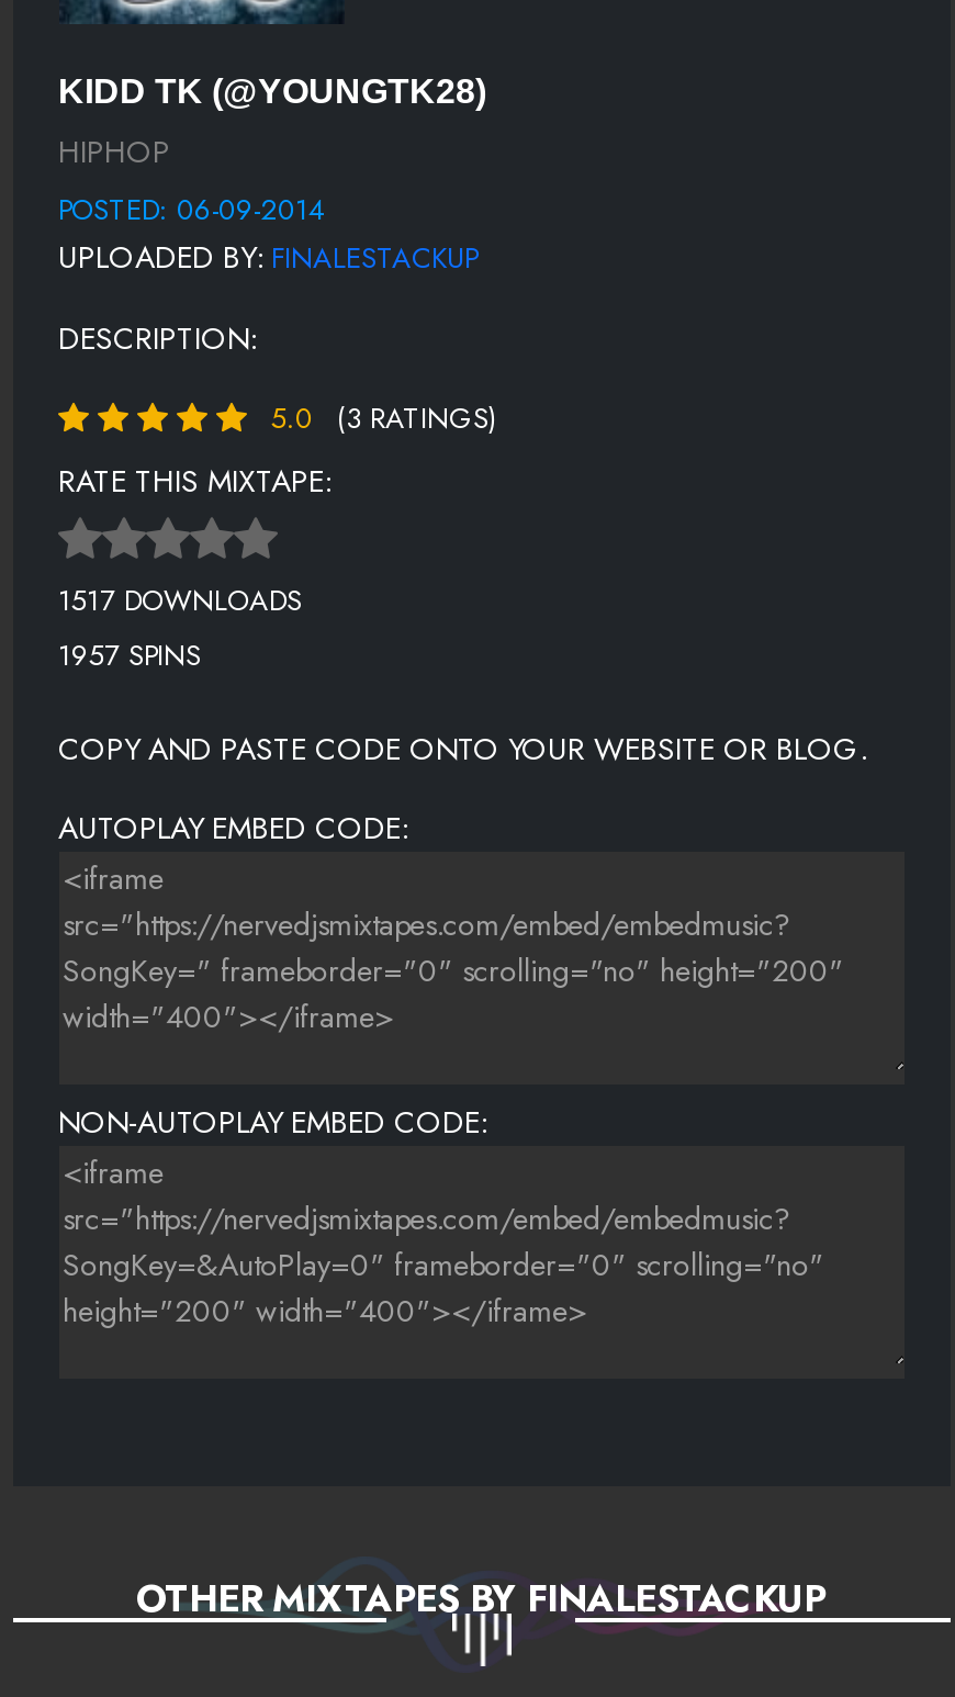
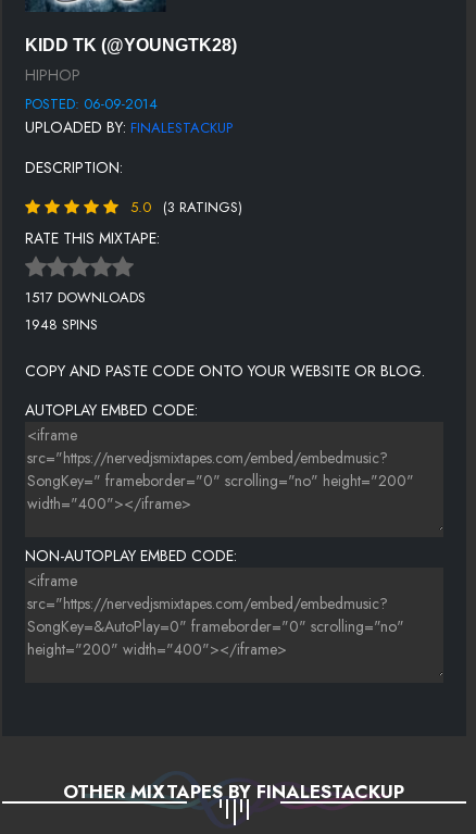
[58,633,201,675] 1957 SPINS -> [24,314,97,334] 1948 SPINS

